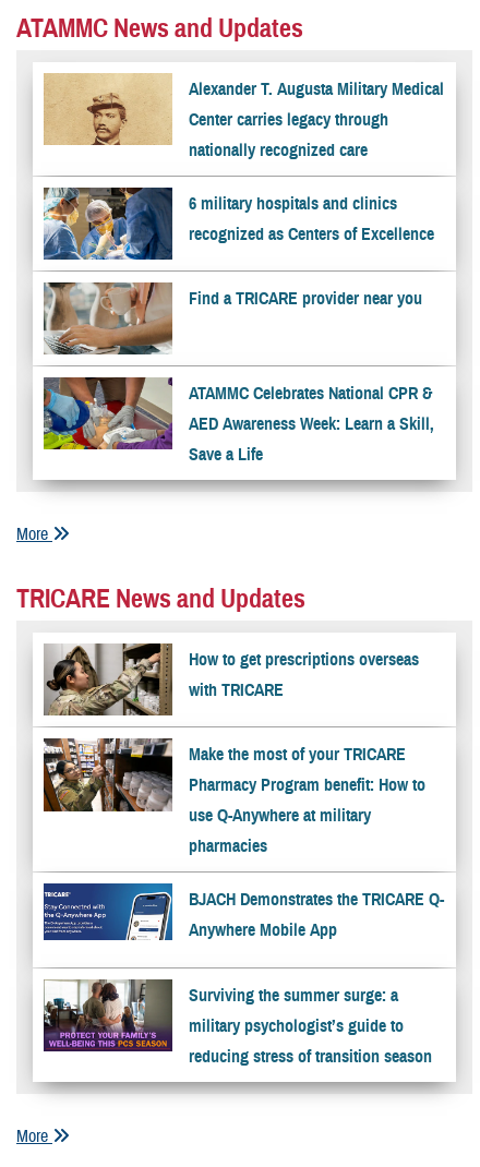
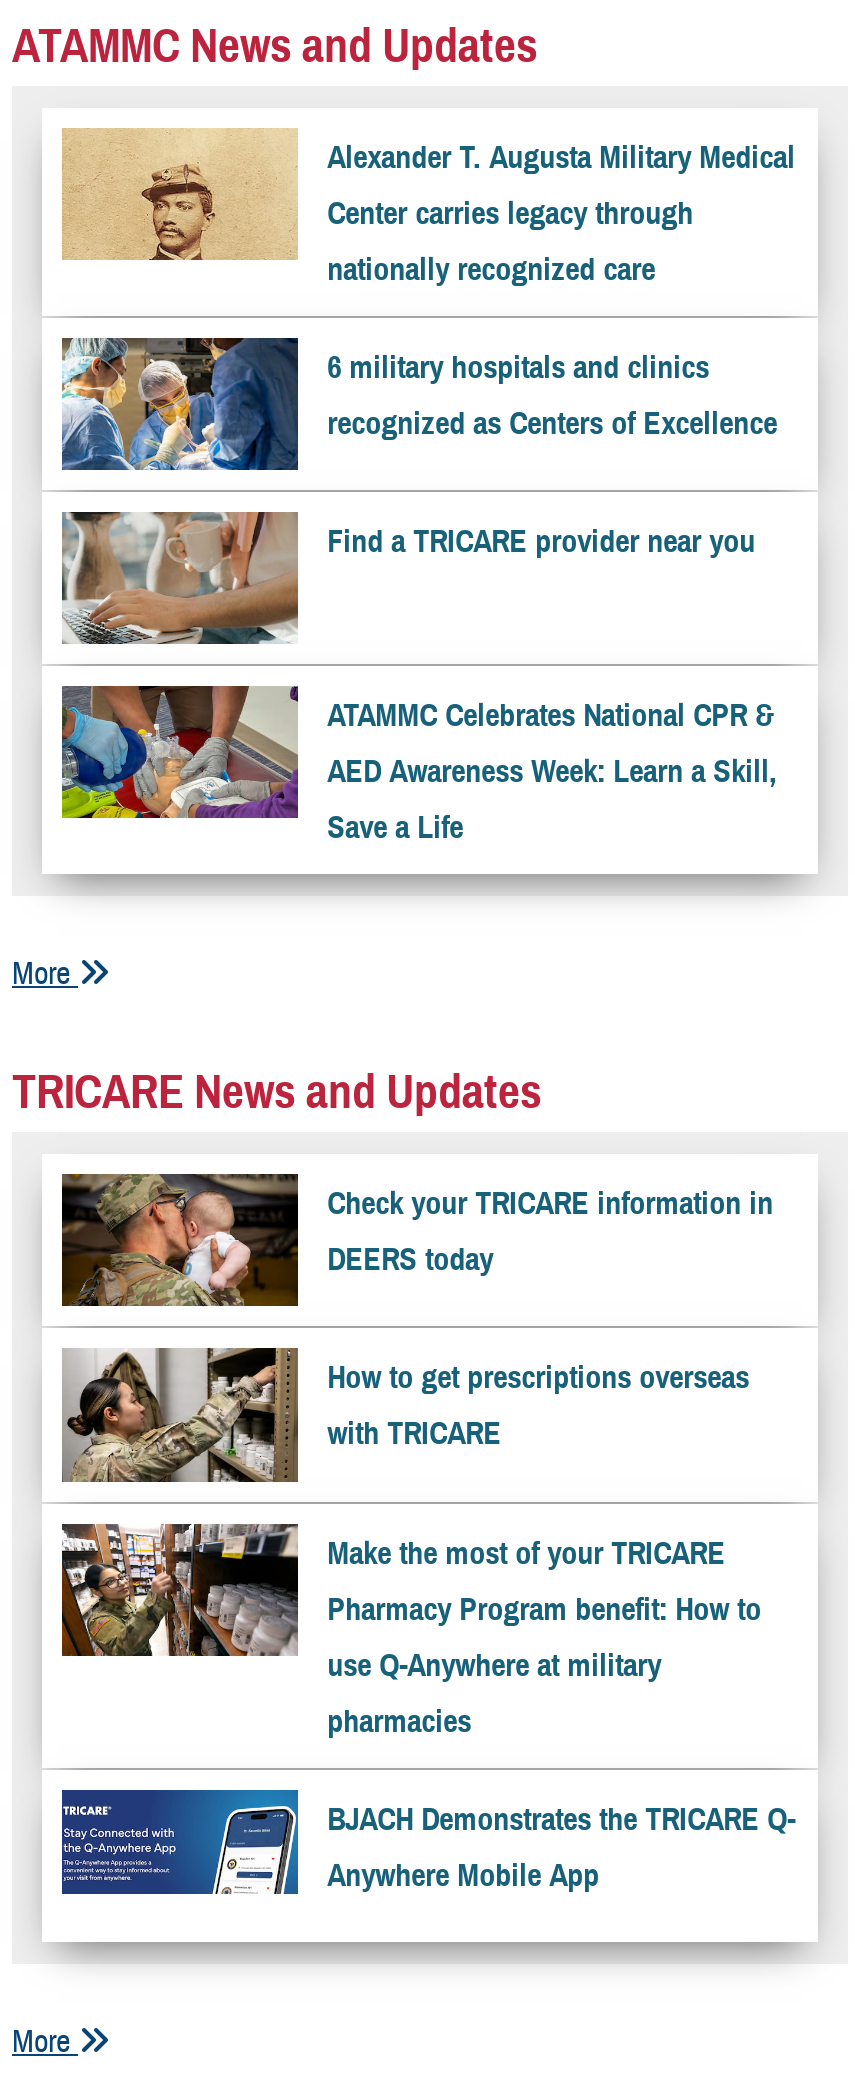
none -> [60,1172,773,1308] [image] | Check your TRICARE information in | DEERS today
moved [43,641,444,942] -> [60,1344,795,1895]: [image] | How to get prescriptions overseas | with TRICARE | ... | BJACH Demonstrates the TRICARE Q- | Anywhere Mobile App
[43,979,432,1067] [image] | Surviving the summer surge: a | military psychologist’s guide to | reducing stress of transition season -> none

